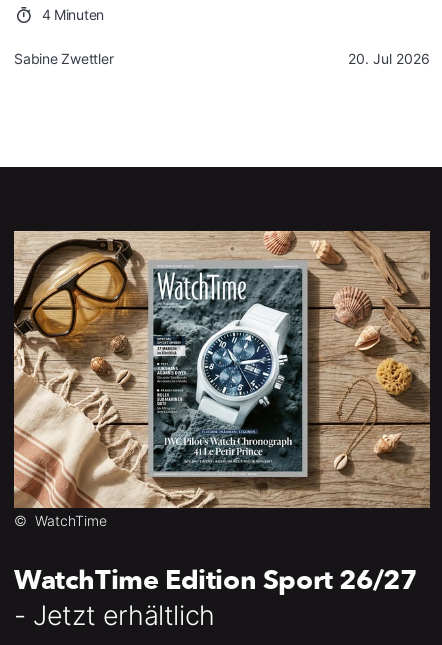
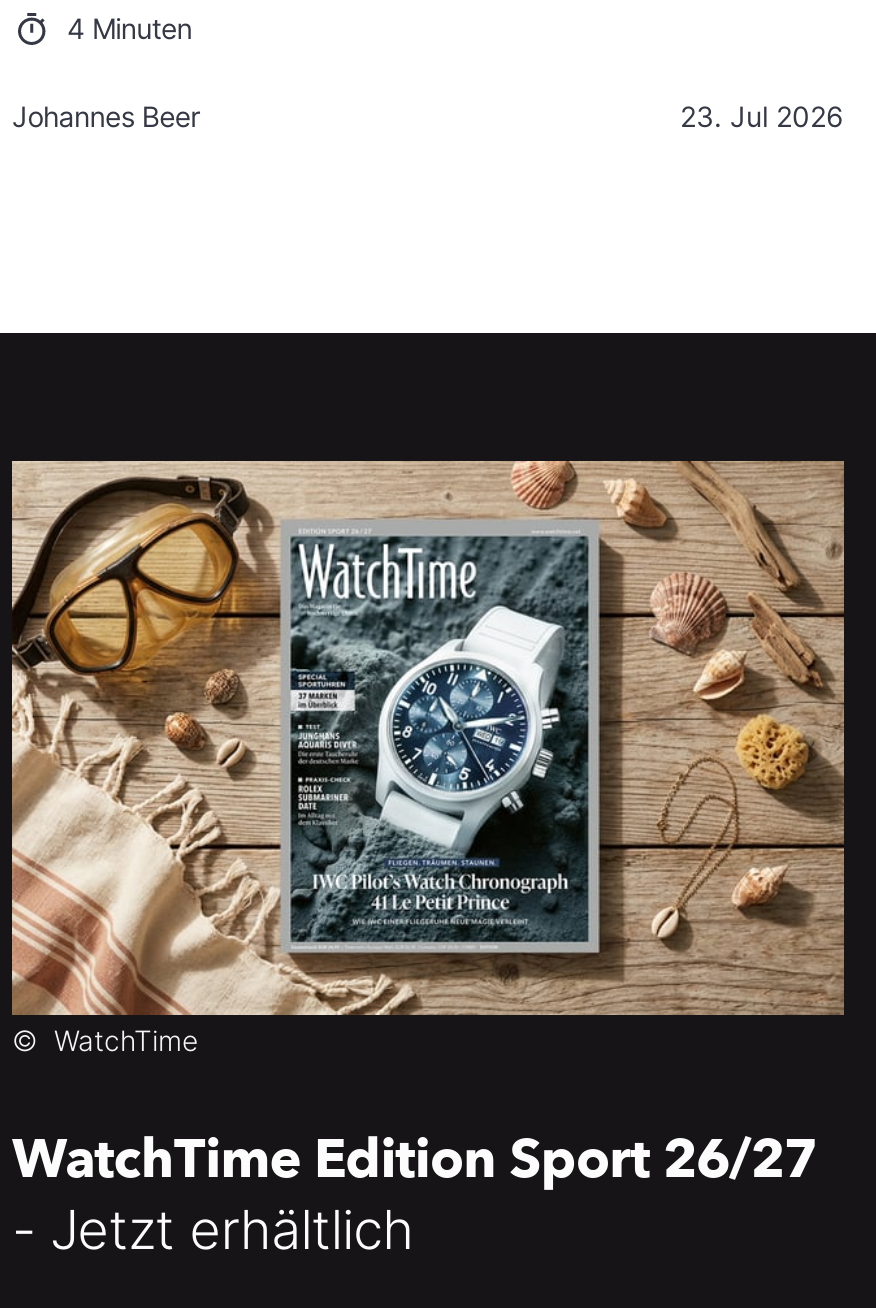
[14,50,430,67] Sabine Zwettler | 20. Jul 2026 -> [12,99,844,133] Johannes Beer | 23. Jul 2026

